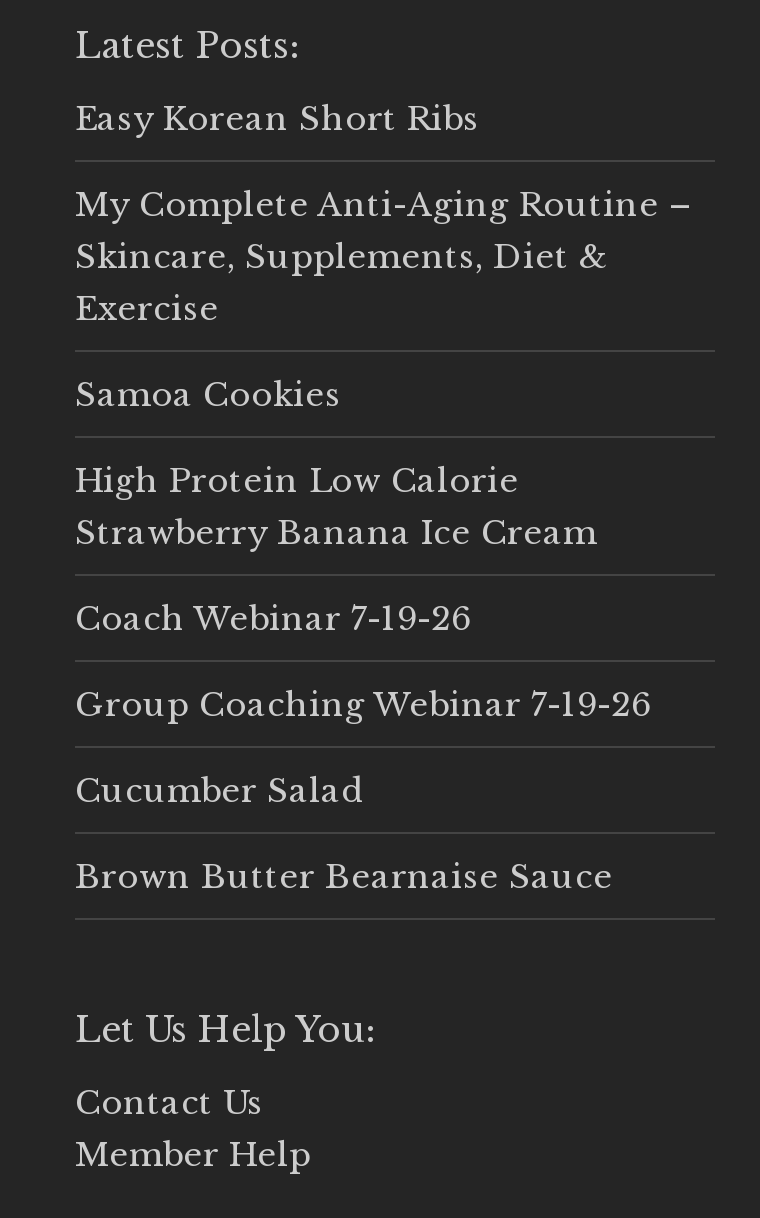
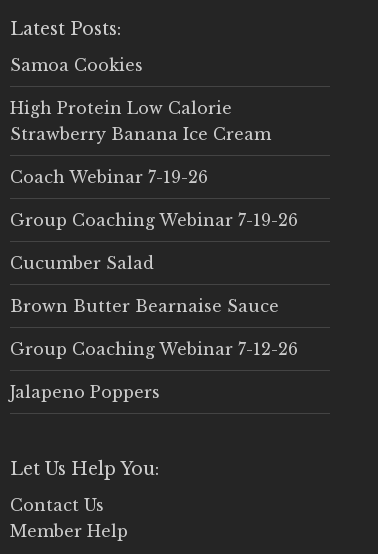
[75,98,691,328] Easy Korean Short Ribs | My Complete Anti-Aging Routine – | Skincare, Supplements, Diet & | Exercise -> none
moved [75,374,651,896] -> [10,55,298,316]: Samoa Cookies | High Protein Low Calorie | Strawberry Banana Ice Cream | Coach Webinar 7-19-26 | Group Coaching Webinar 7-19-26 | Cucumber Salad | Brown Butter Bearnaise Sauce
none -> [10,339,298,402] Group Coaching Webinar 7-12-26 | Jalapeno Poppers

